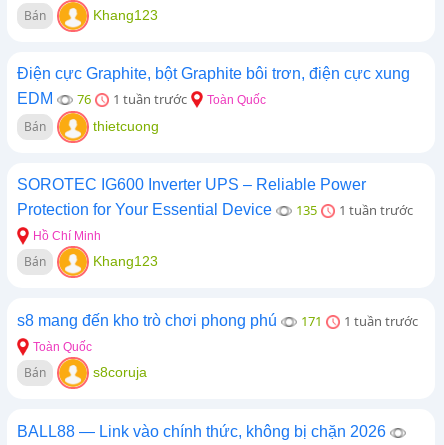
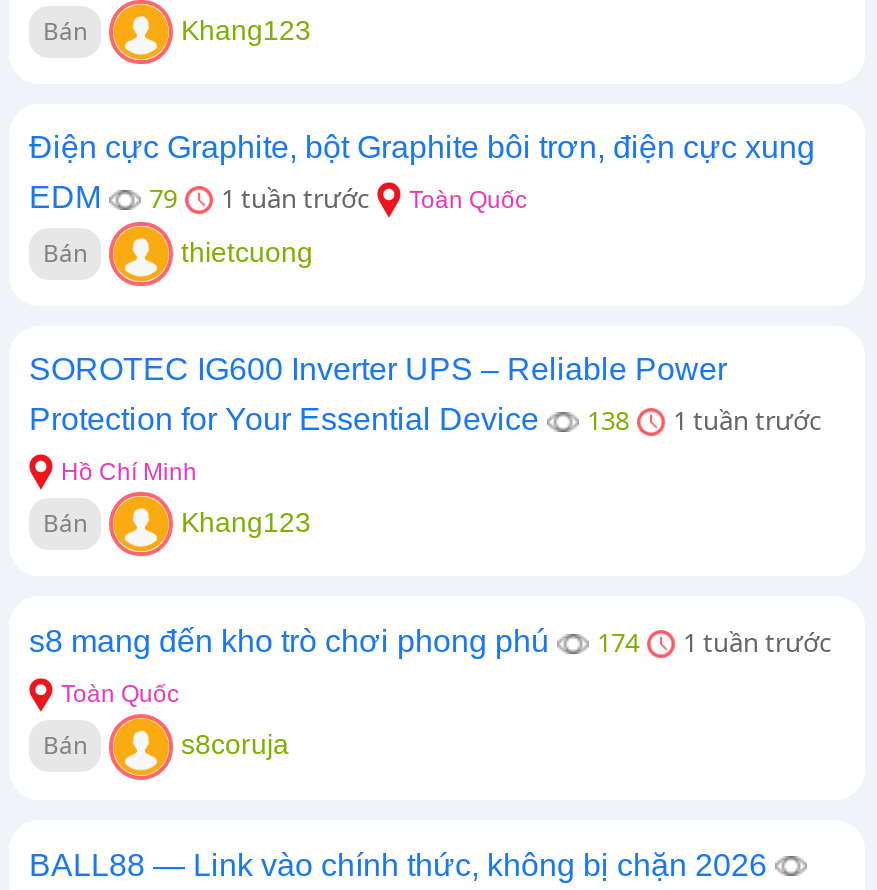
[17,90,266,108] EDM 76 1 tuần trước Toàn Quốc -> [29,180,527,216] EDM 79 1 tuần trước Toàn Quốc
[17,201,413,219] Protection for Your Essential Device 135 1 tuần trước -> [29,402,821,438] Protection for Your Essential Device 138 1 tuần trước
[17,312,418,330] s8 mang đến kho trò chơi phong phú 171 1 tuần trước -> [29,624,831,660] s8 mang đến kho trò chơi phong phú 174 1 tuần trước

